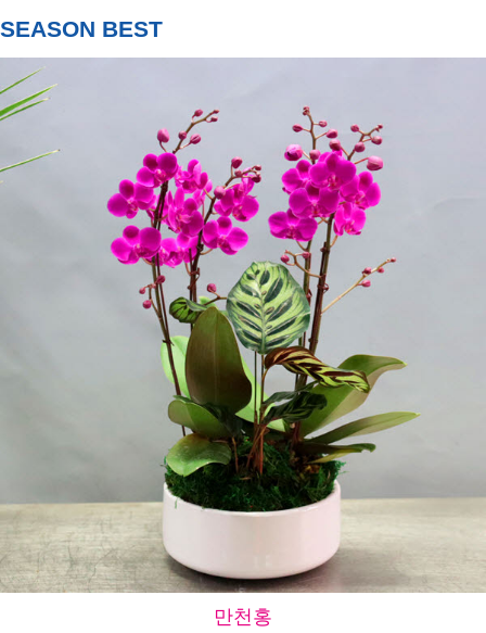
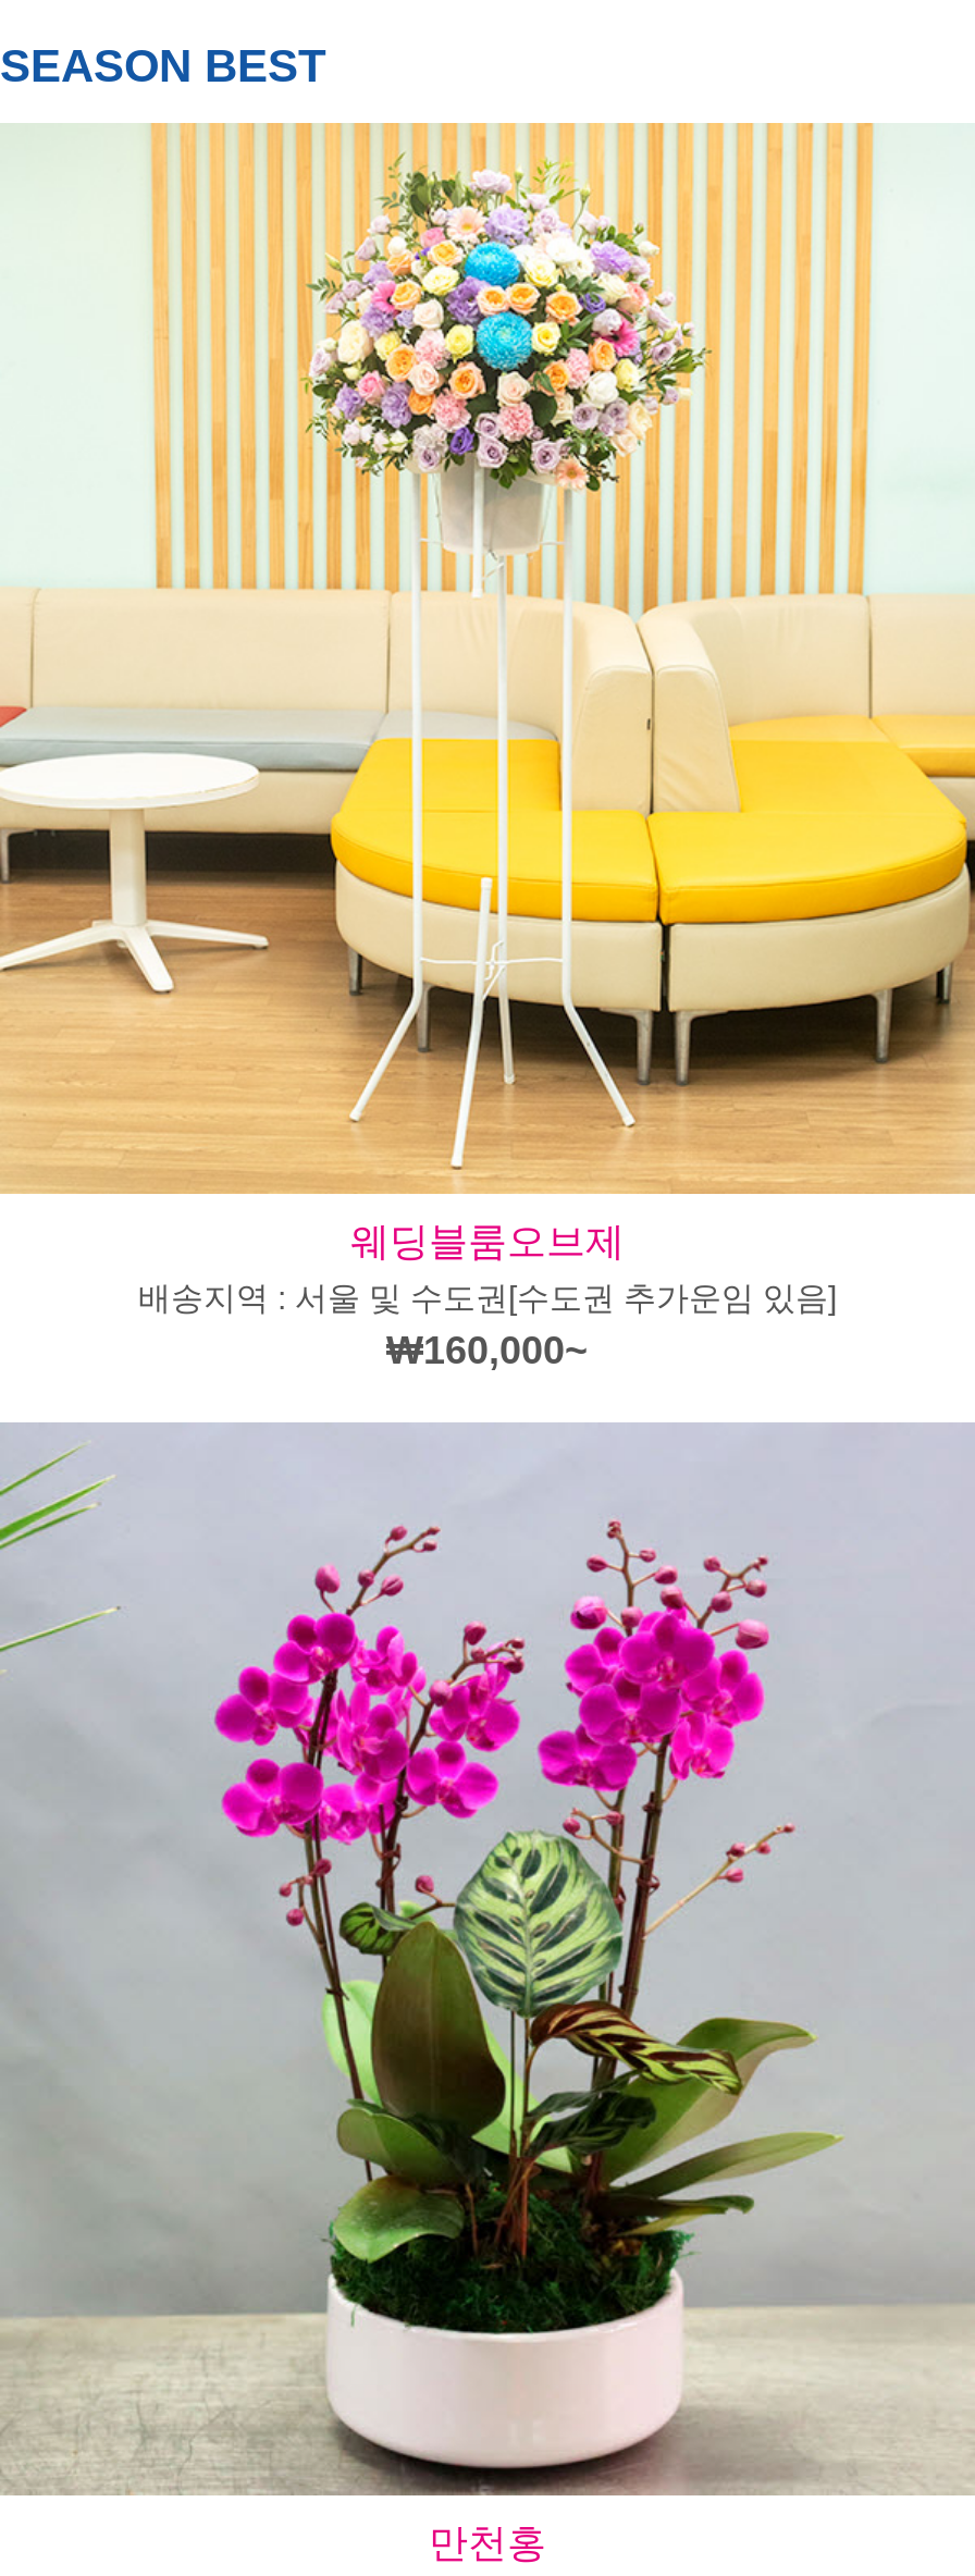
none -> [7,121,968,1373] [image] | 웨딩블룸오브제 | 배송지역 : 서울 및 수도권[수도권 추가운임 있음] | ₩160,000~

